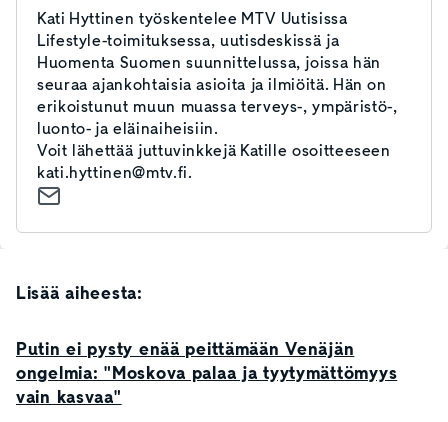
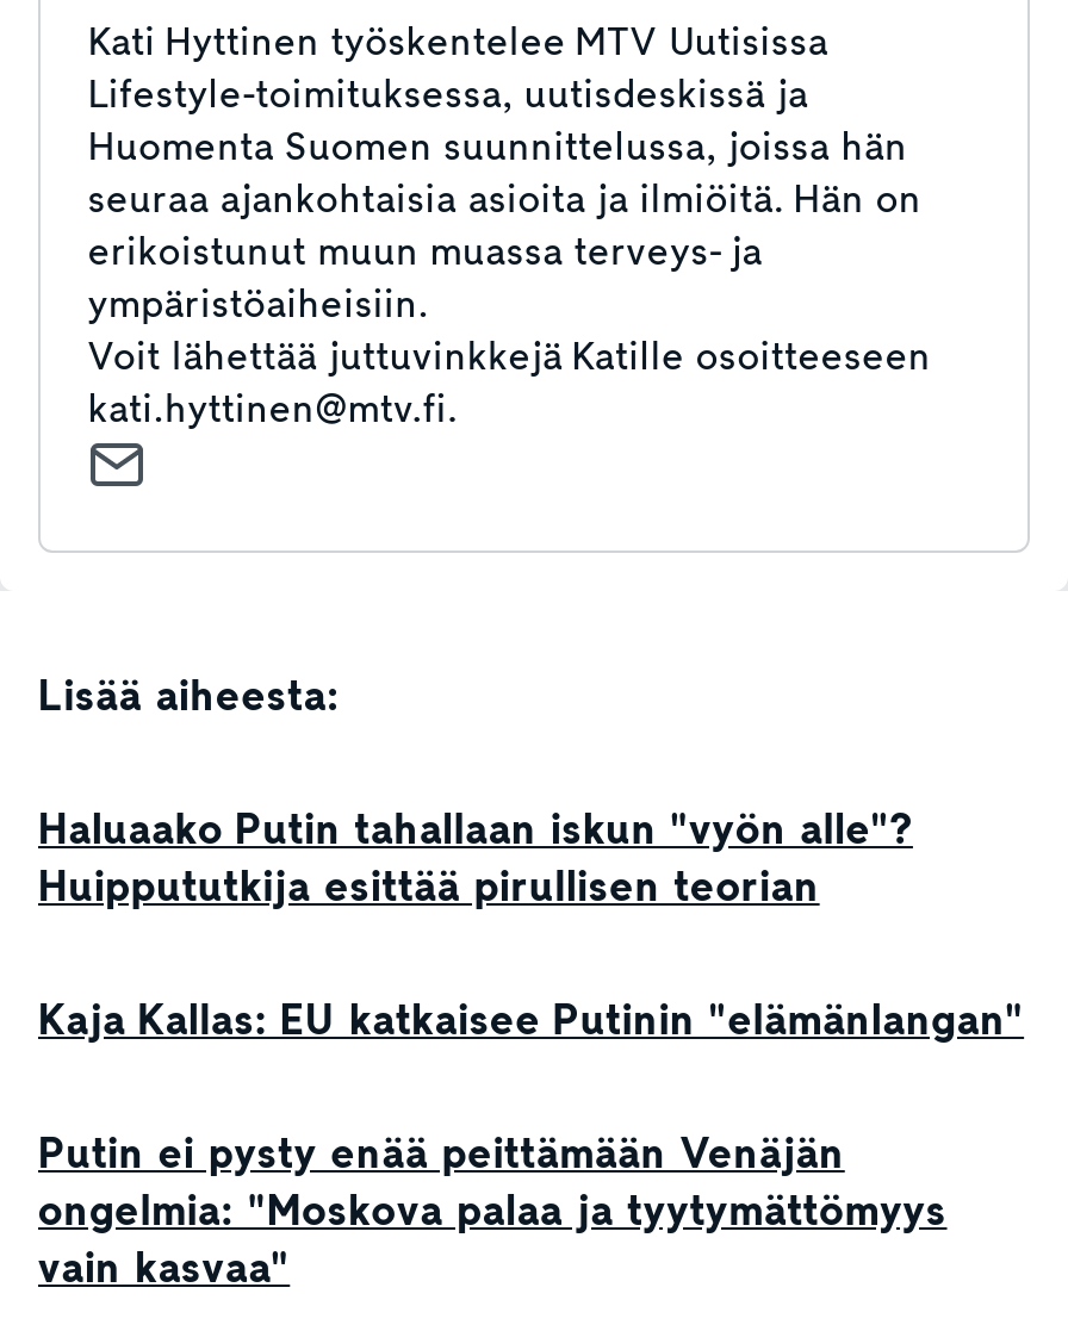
[37,96,397,140] erikoistunut muun muassa terveys-, ympäristö-, | luonto- ja eläinaiheisiin. -> [88,226,763,331] erikoistunut muun muassa terveys- ja | ympäristöaiheisiin.
none -> [38,801,1024,1049] Haluaako Putin tahallaan iskun "vyön alle"? | Huippututkija esittää pirullisen teorian | Kaja Kallas: EU katkaisee Putinin "elämänlangan"

